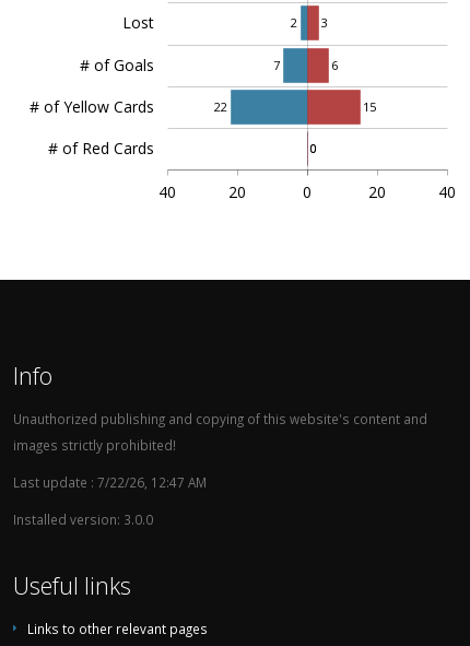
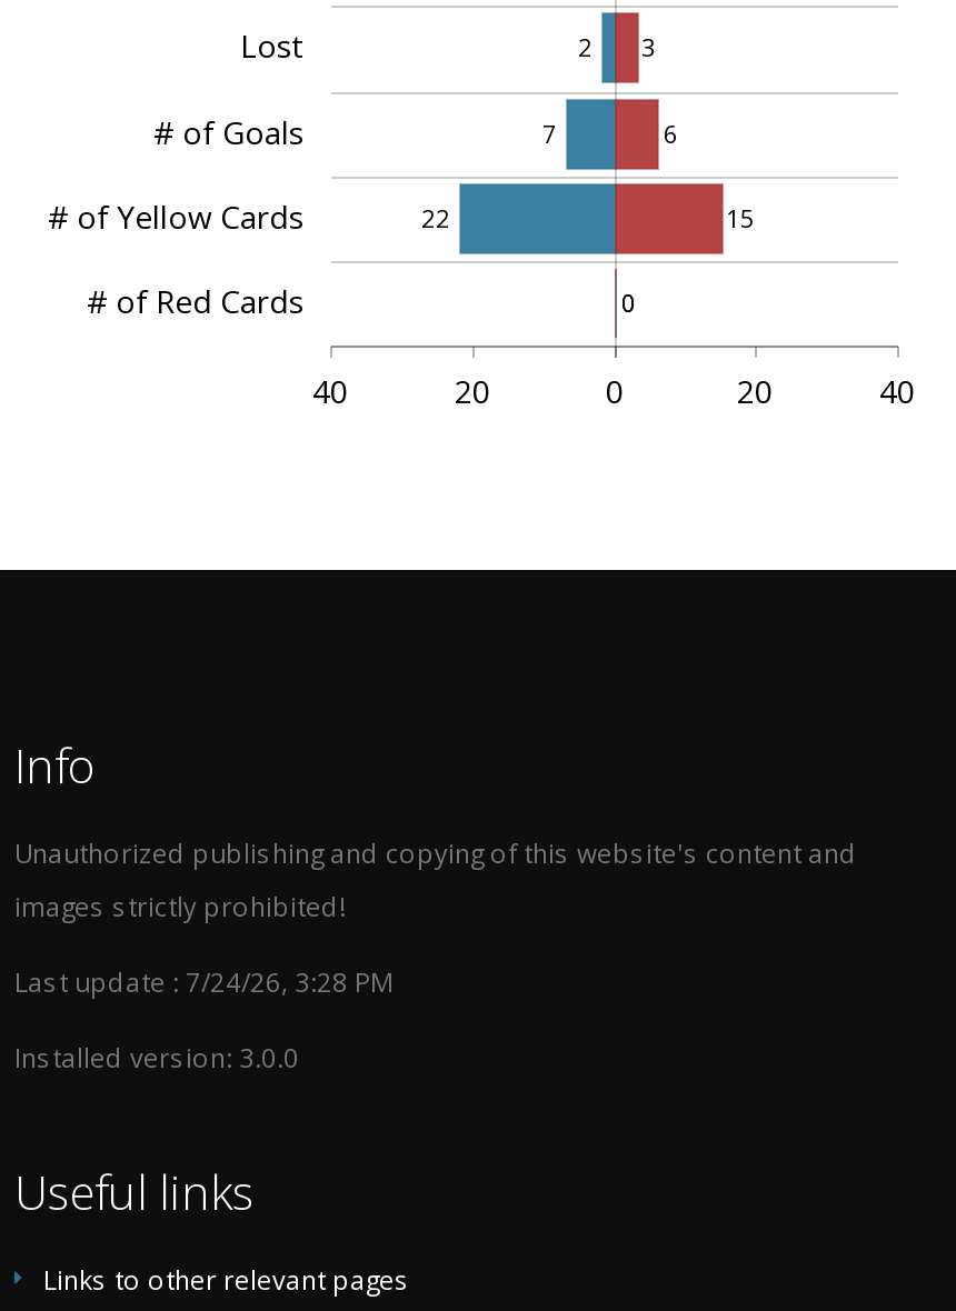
[13,473,207,491] Last update : 7/22/26, 12:47 AM -> [14,963,392,999] Last update : 7/24/26, 3:28 PM

